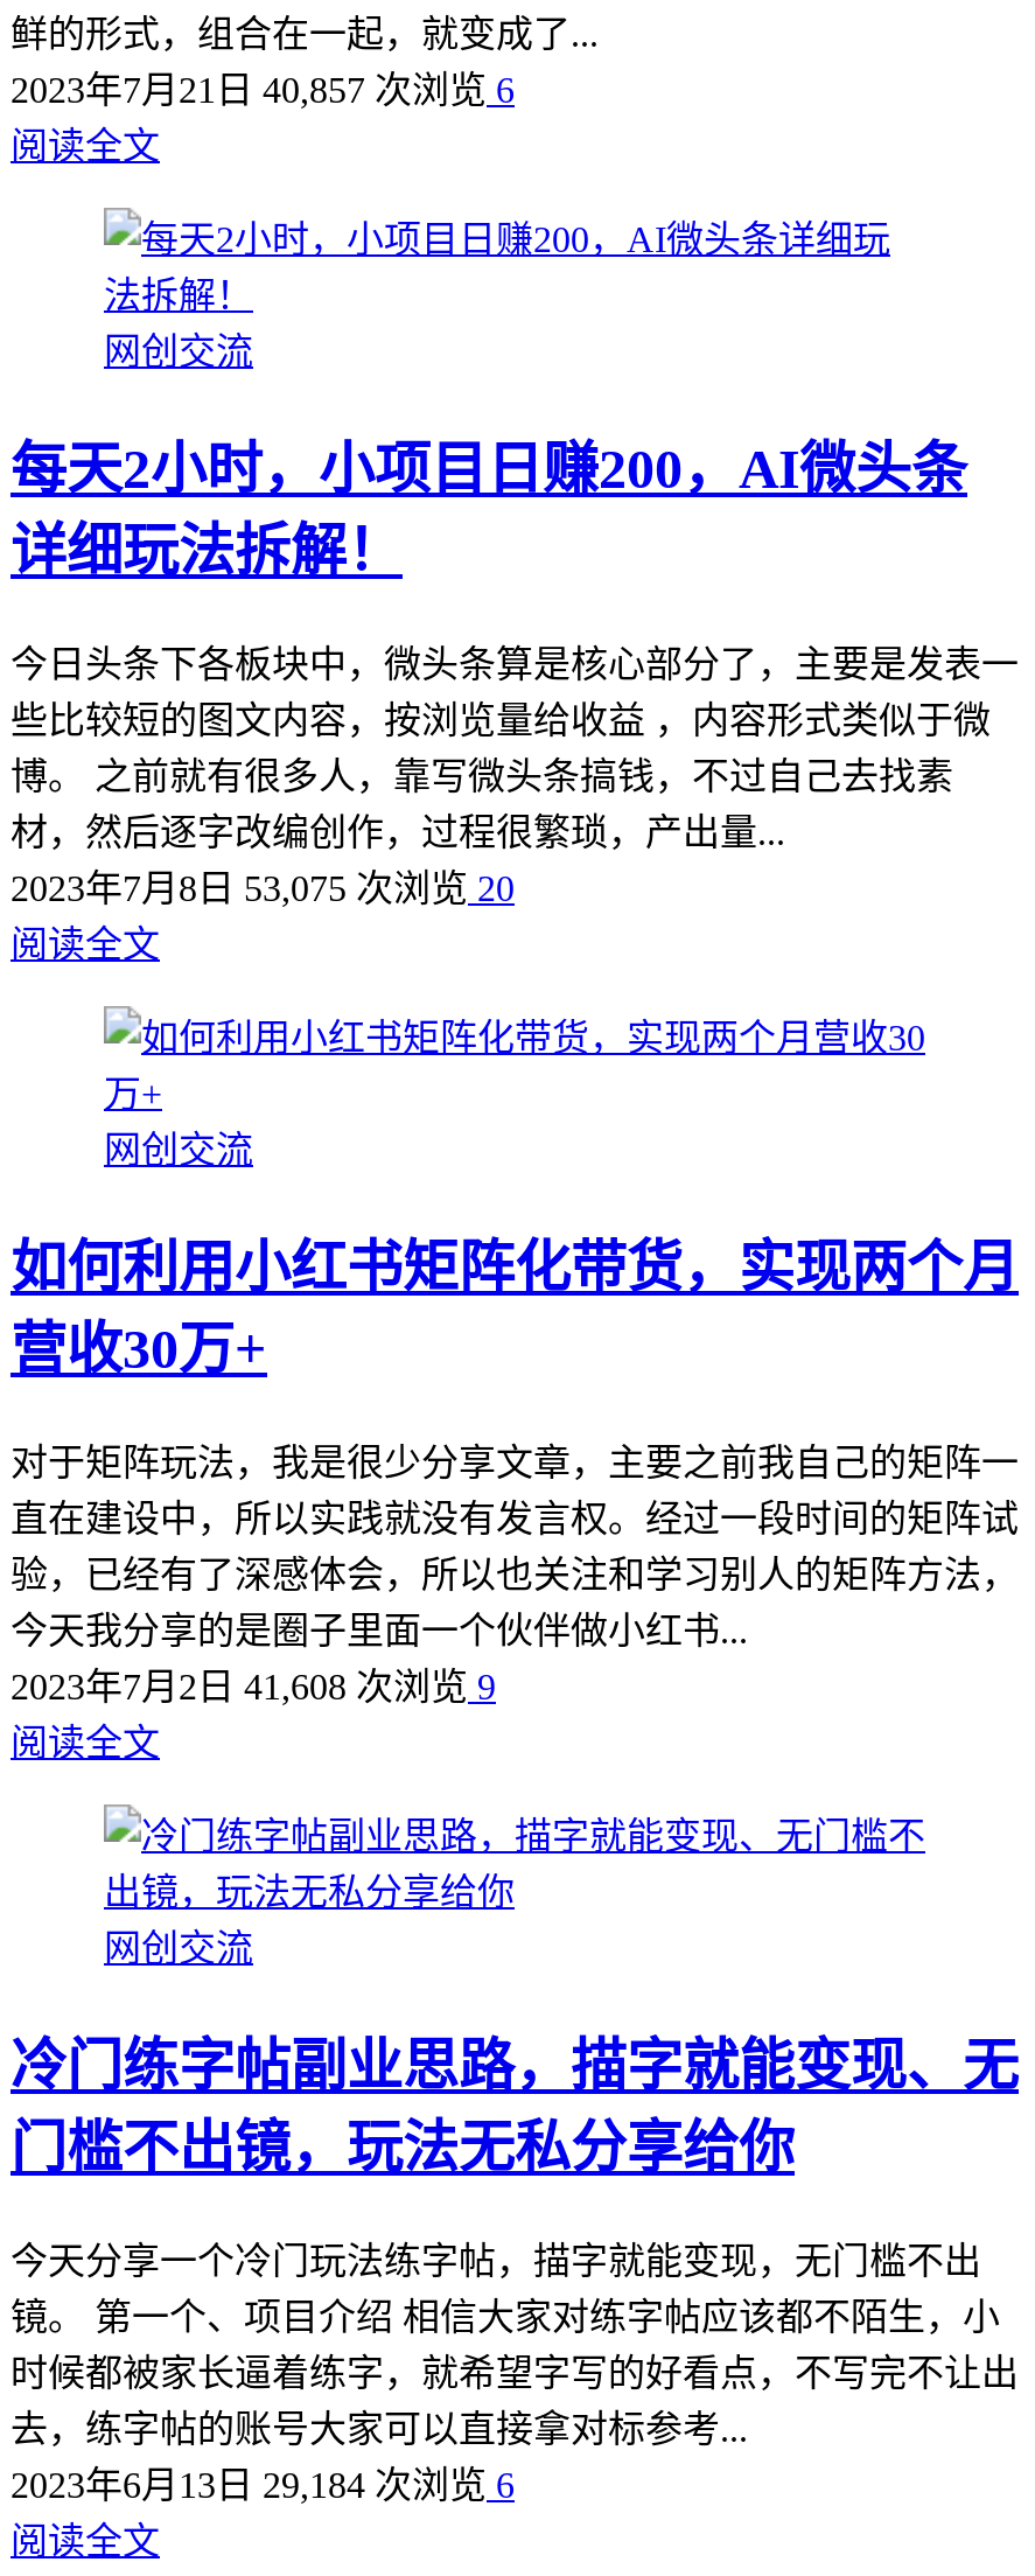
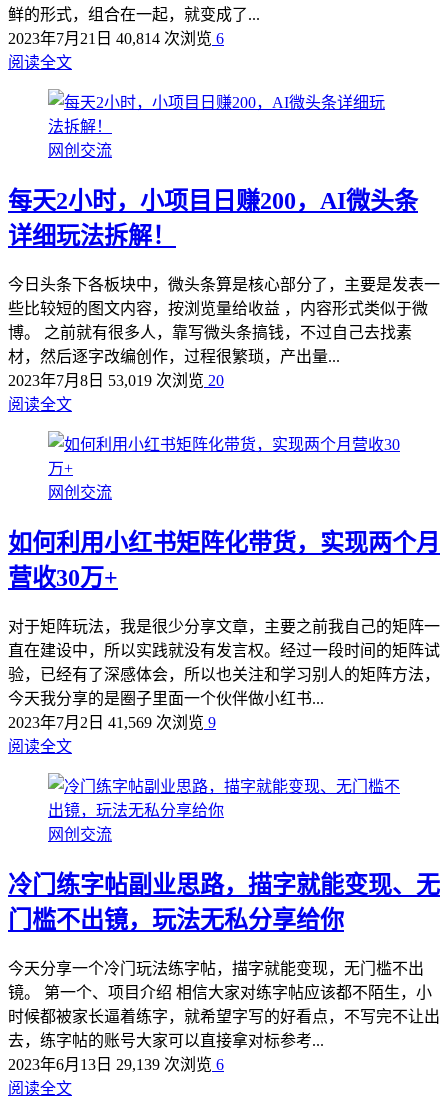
[11,70,515,110] 2023年7月21日40,857 次浏览6 -> [8,30,224,47] 2023年7月21日40,814 次浏览6
[11,868,515,908] 2023年7月8日53,075 次浏览20 -> [8,372,224,389] 2023年7月8日53,019 次浏览20
[11,1666,496,1706] 2023年7月2日41,608 次浏览9 -> [8,714,216,731] 2023年7月2日41,569 次浏览9
[11,2464,515,2504] 2023年6月13日29,184 次浏览6 -> [8,1055,224,1072] 2023年6月13日29,139 次浏览6

